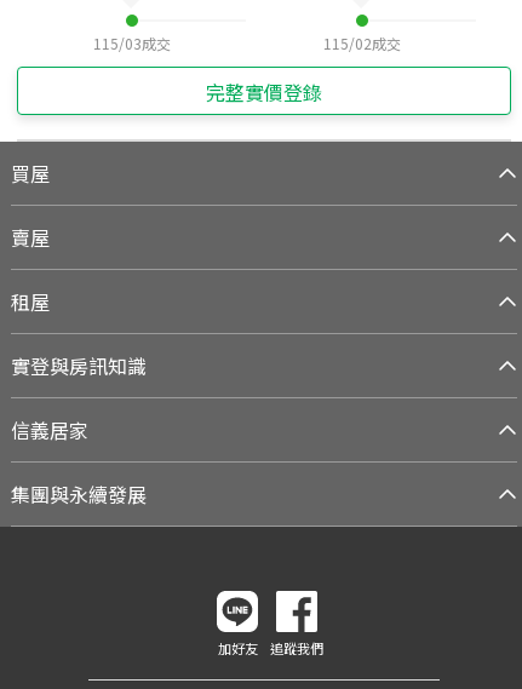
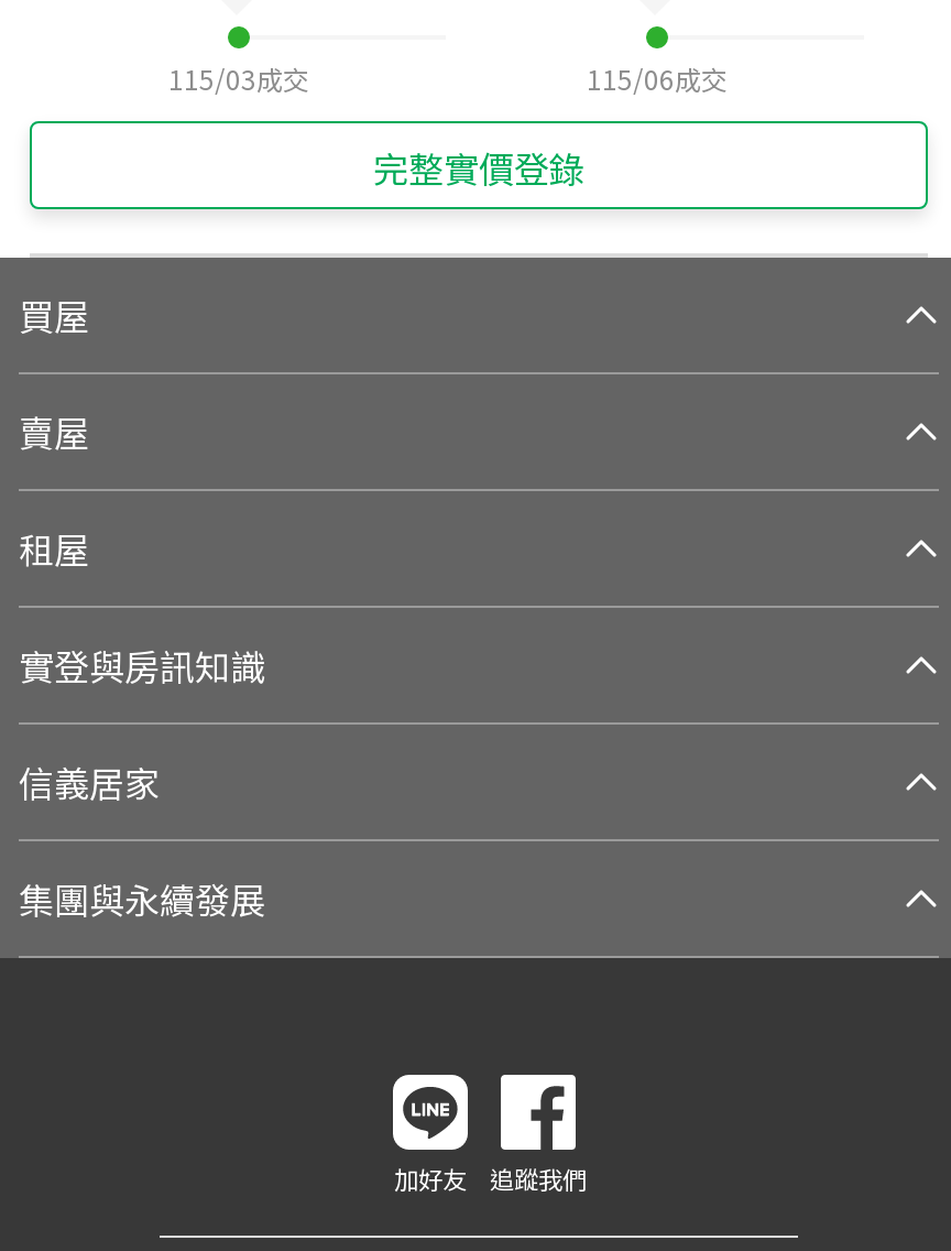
[323,33,401,54] 115/02成交 -> [587,60,728,97] 115/06成交

